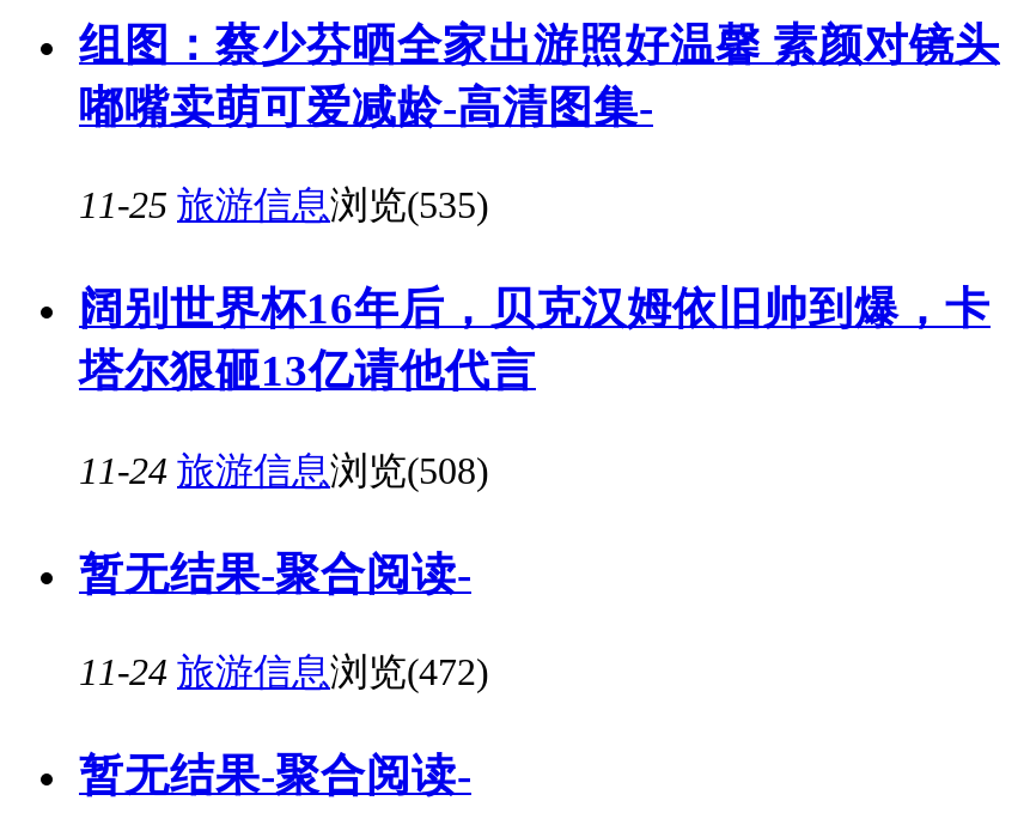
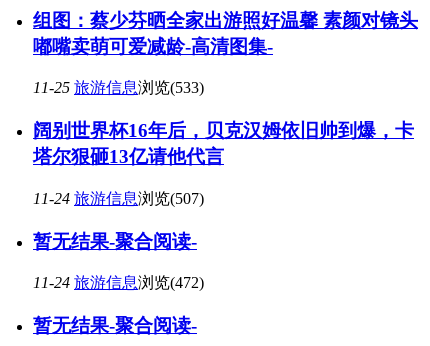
[79,185,488,226] 11-25 旅游信息浏览(535) -> [33,79,204,96] 11-25 旅游信息浏览(533)
[79,450,488,490] 11-24 旅游信息浏览(508) -> [33,190,204,207] 11-24 旅游信息浏览(507)

